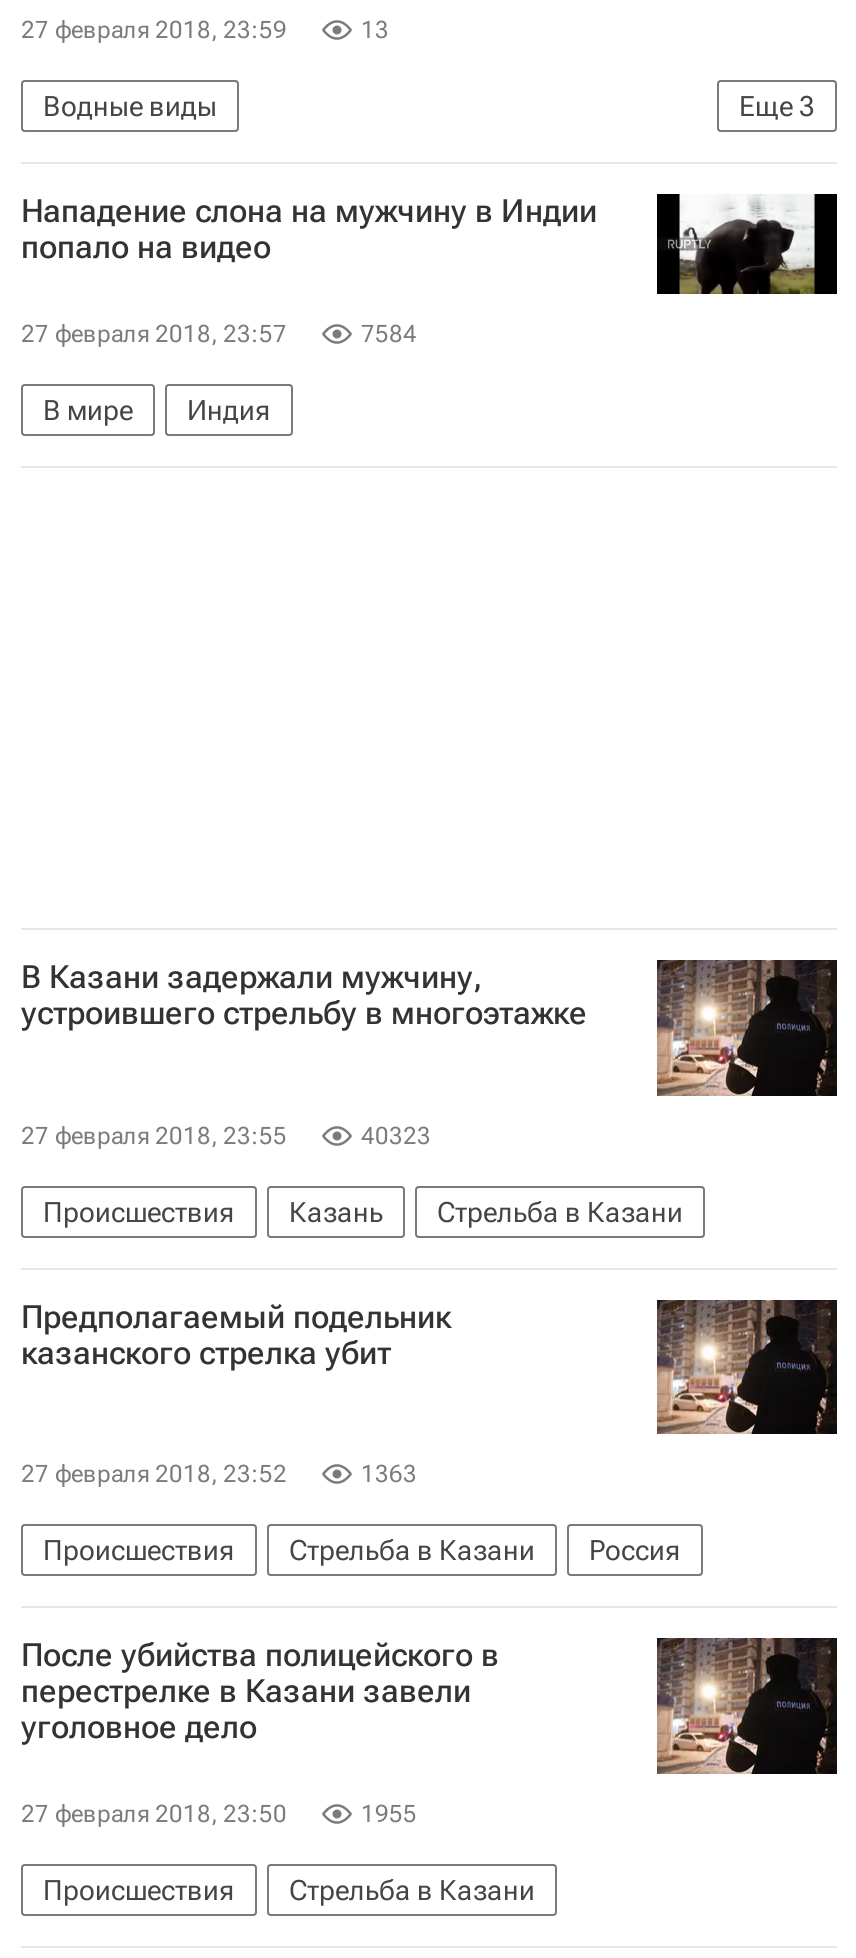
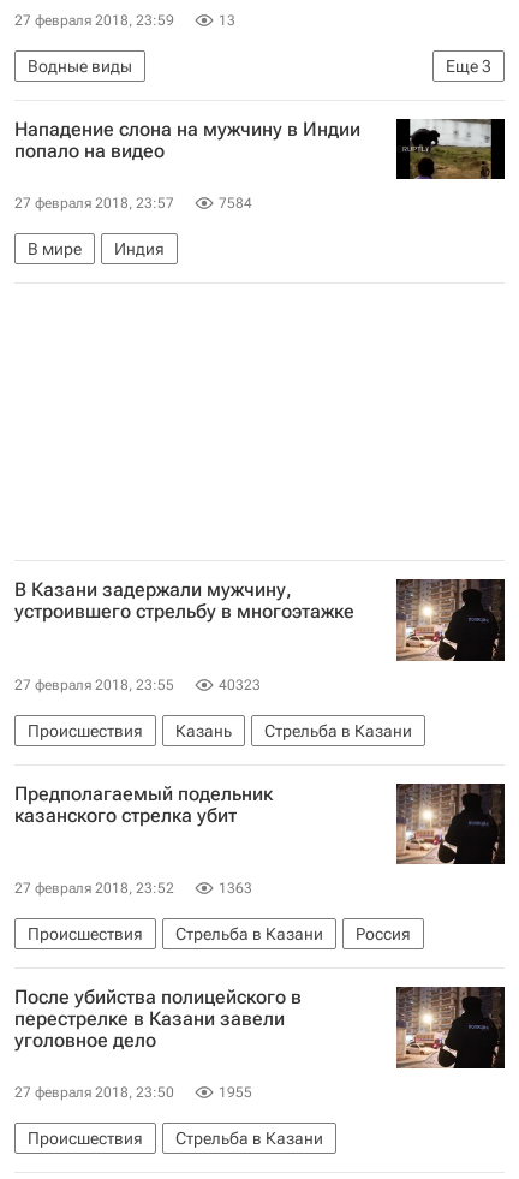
[677,194,817,296] [image] -> [410,118,491,180] [image]

